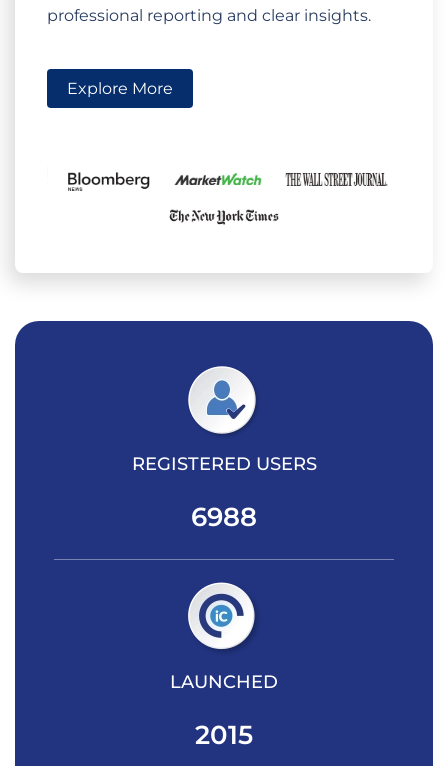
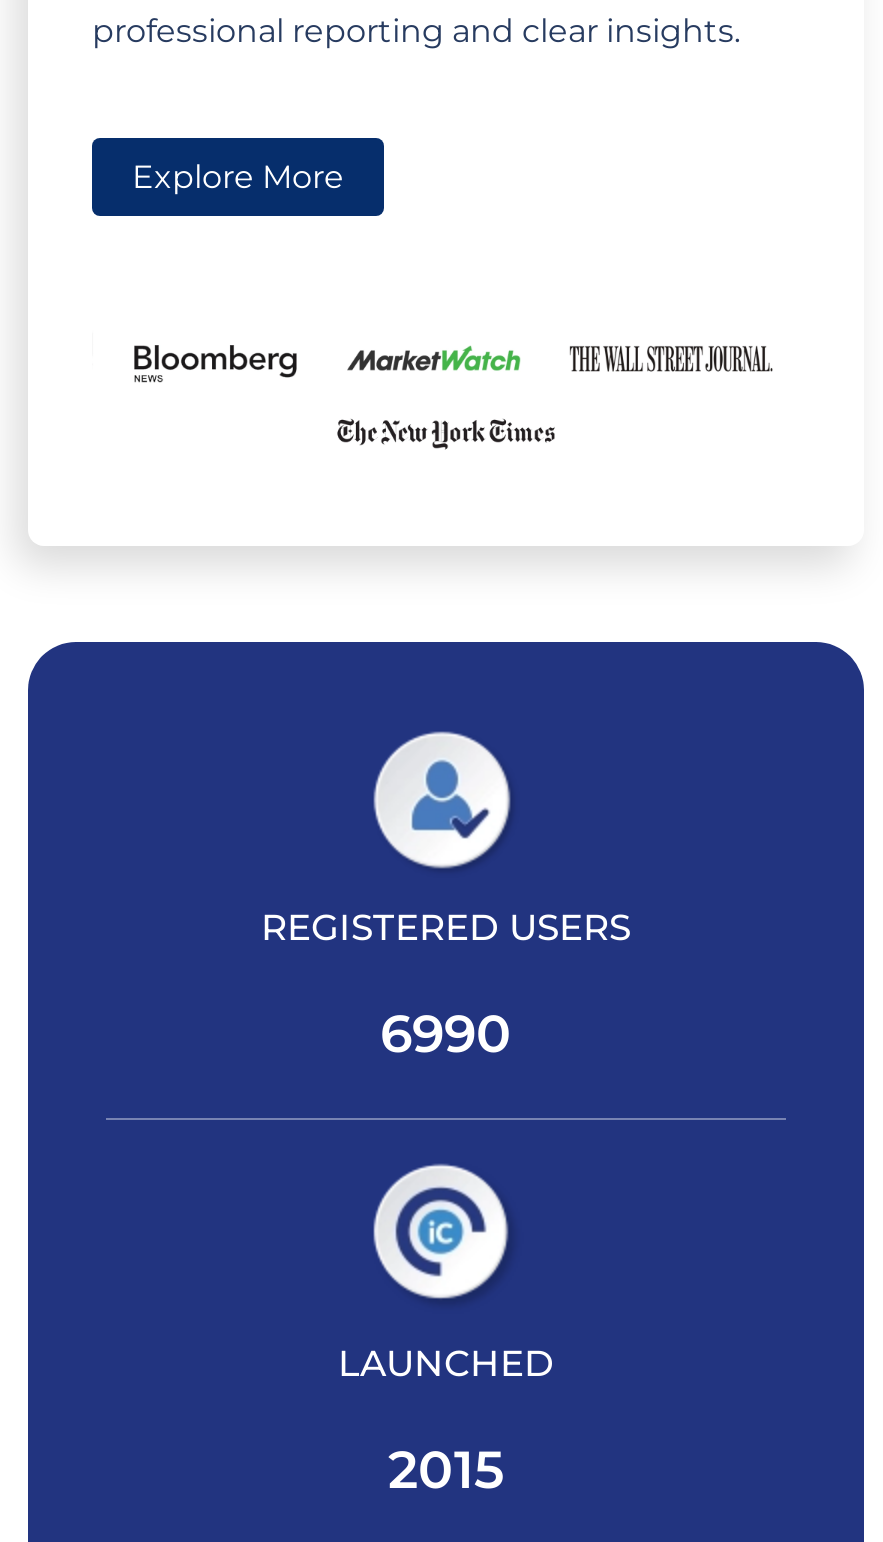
[191,501,257,533] 6988 -> [380,1003,512,1067] 6990

